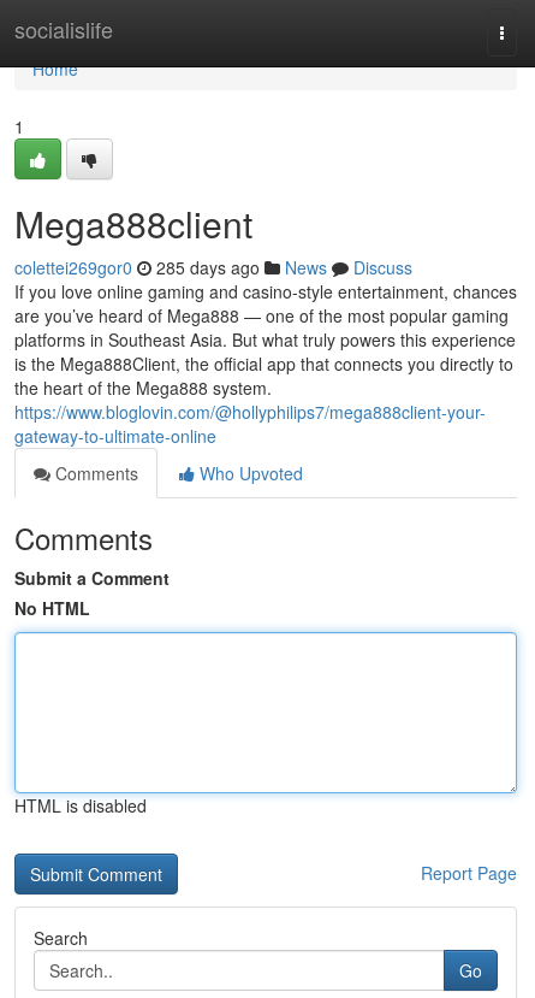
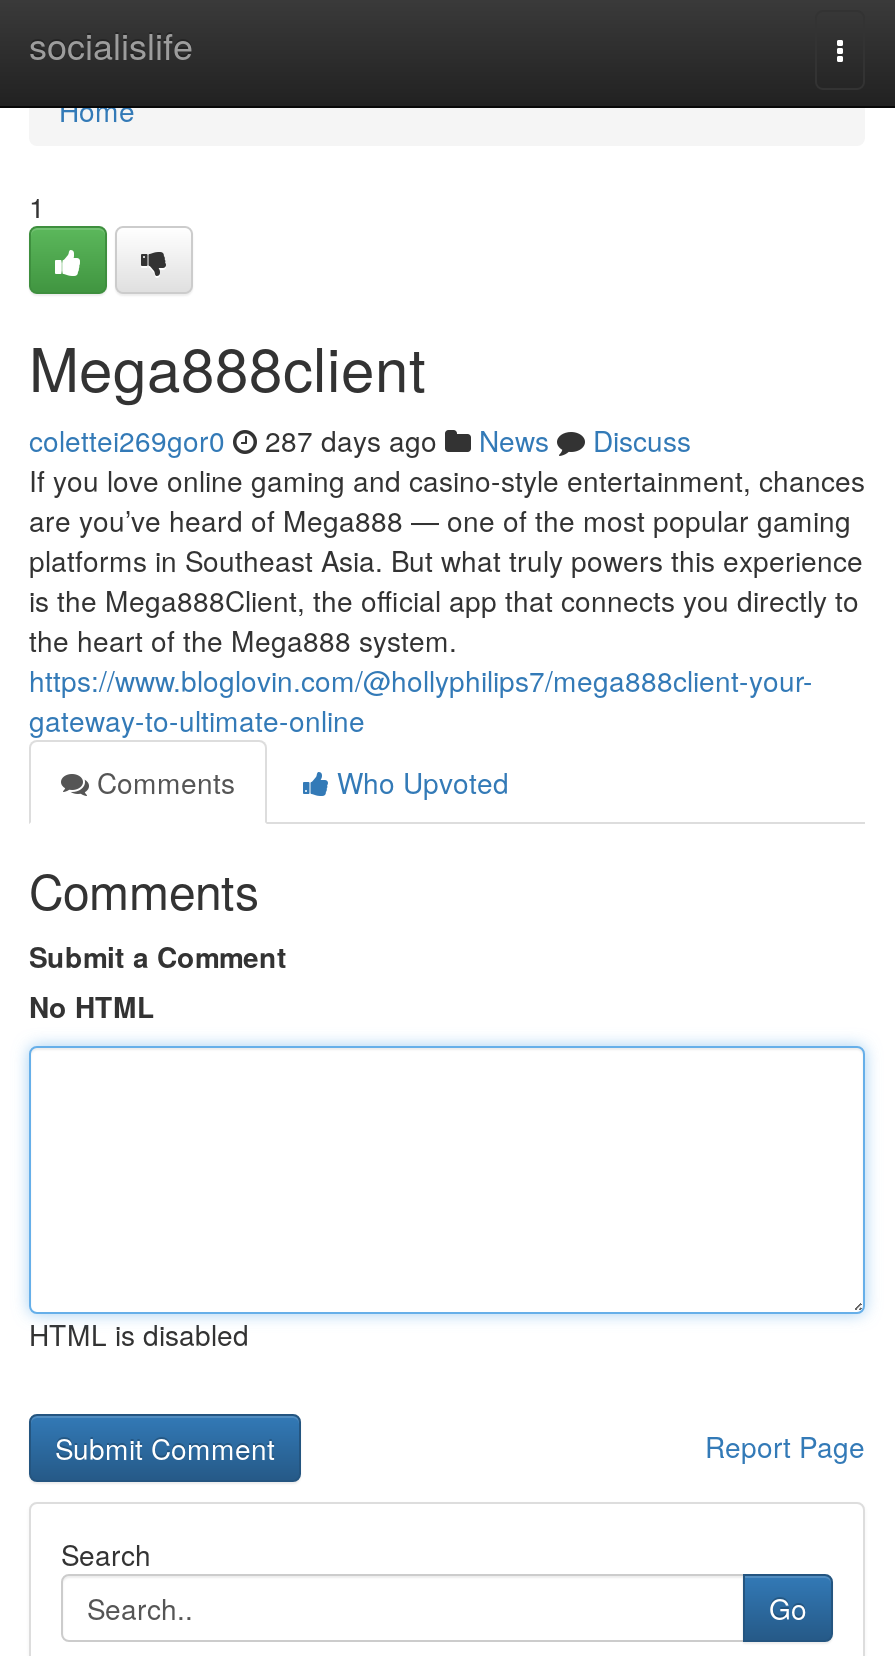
[14,255,412,279] colettei269gor0 285 days ago News Discuss -> [29,420,691,460] colettei269gor0 287 days ago News Discuss

